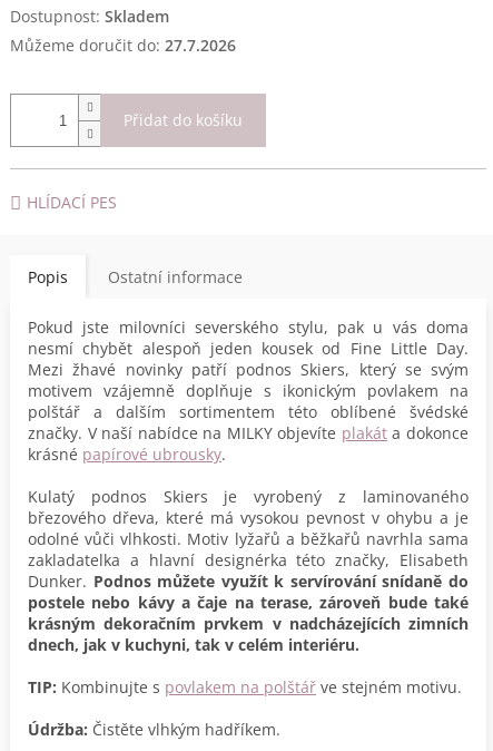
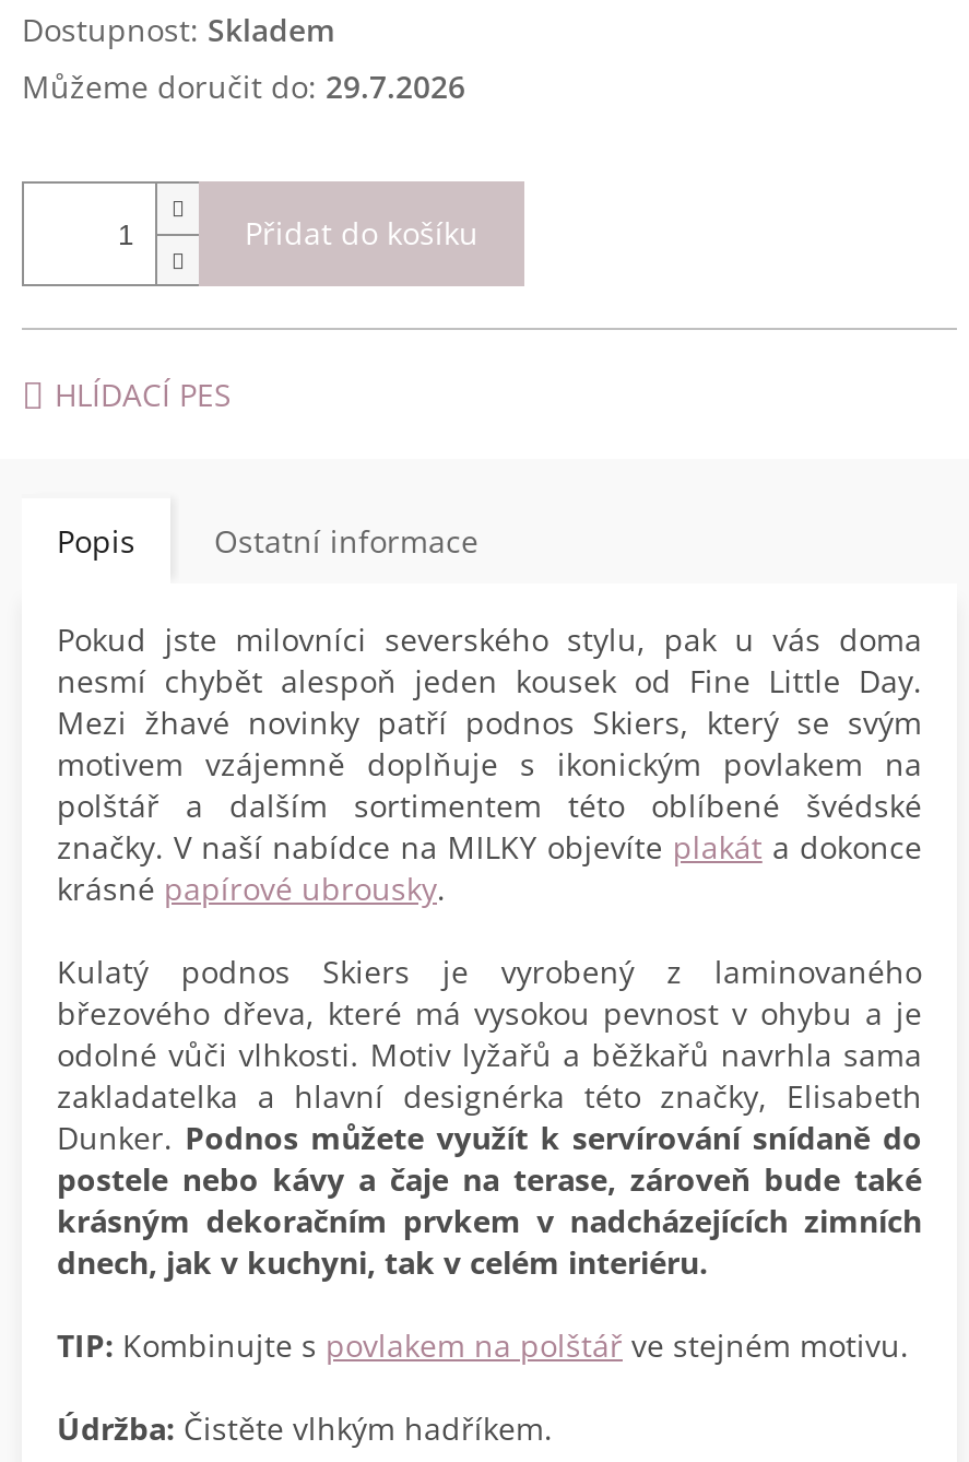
[10,35,236,56] Můžeme doručit do: 27.7.2026 -> [22,66,465,108] Můžeme doručit do: 29.7.2026

